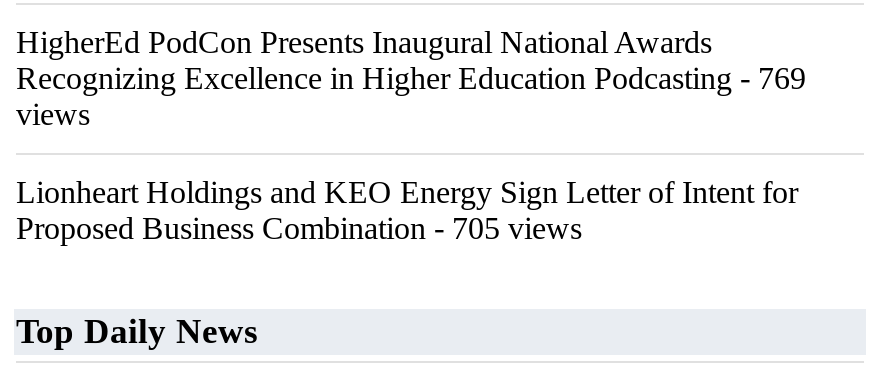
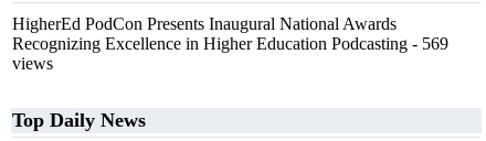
[16,61,806,95] Recognizing Excellence in Higher Education Podcasting - 769 -> [12,34,448,53] Recognizing Excellence in Higher Education Podcasting - 569
[16,175,798,245] Lionheart Holdings and KEO Energy Sign Letter of Intent for | Proposed Business Combination - 705 views -> none

